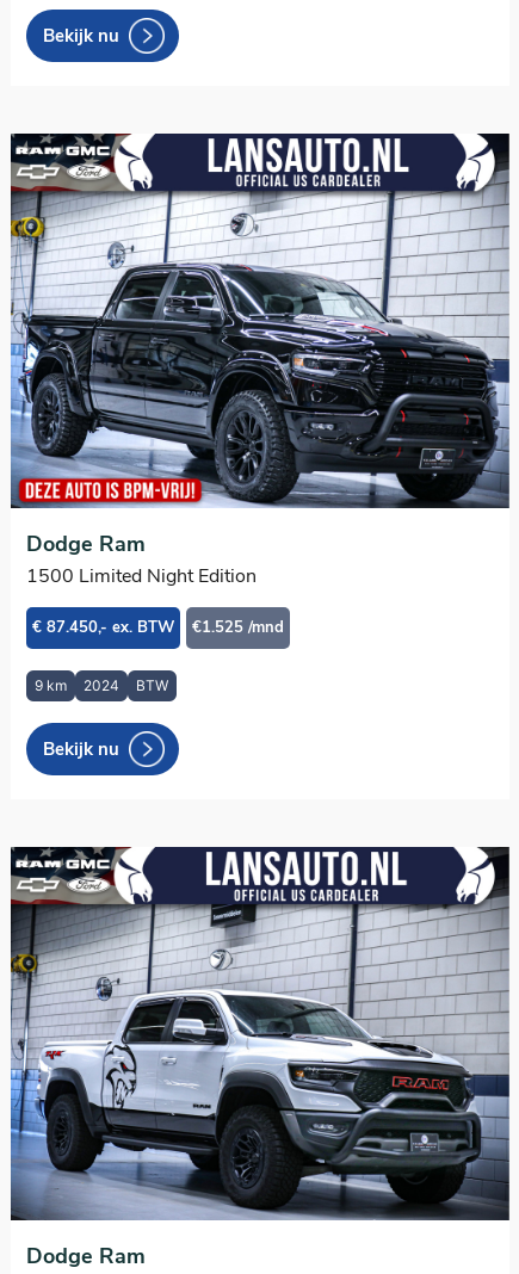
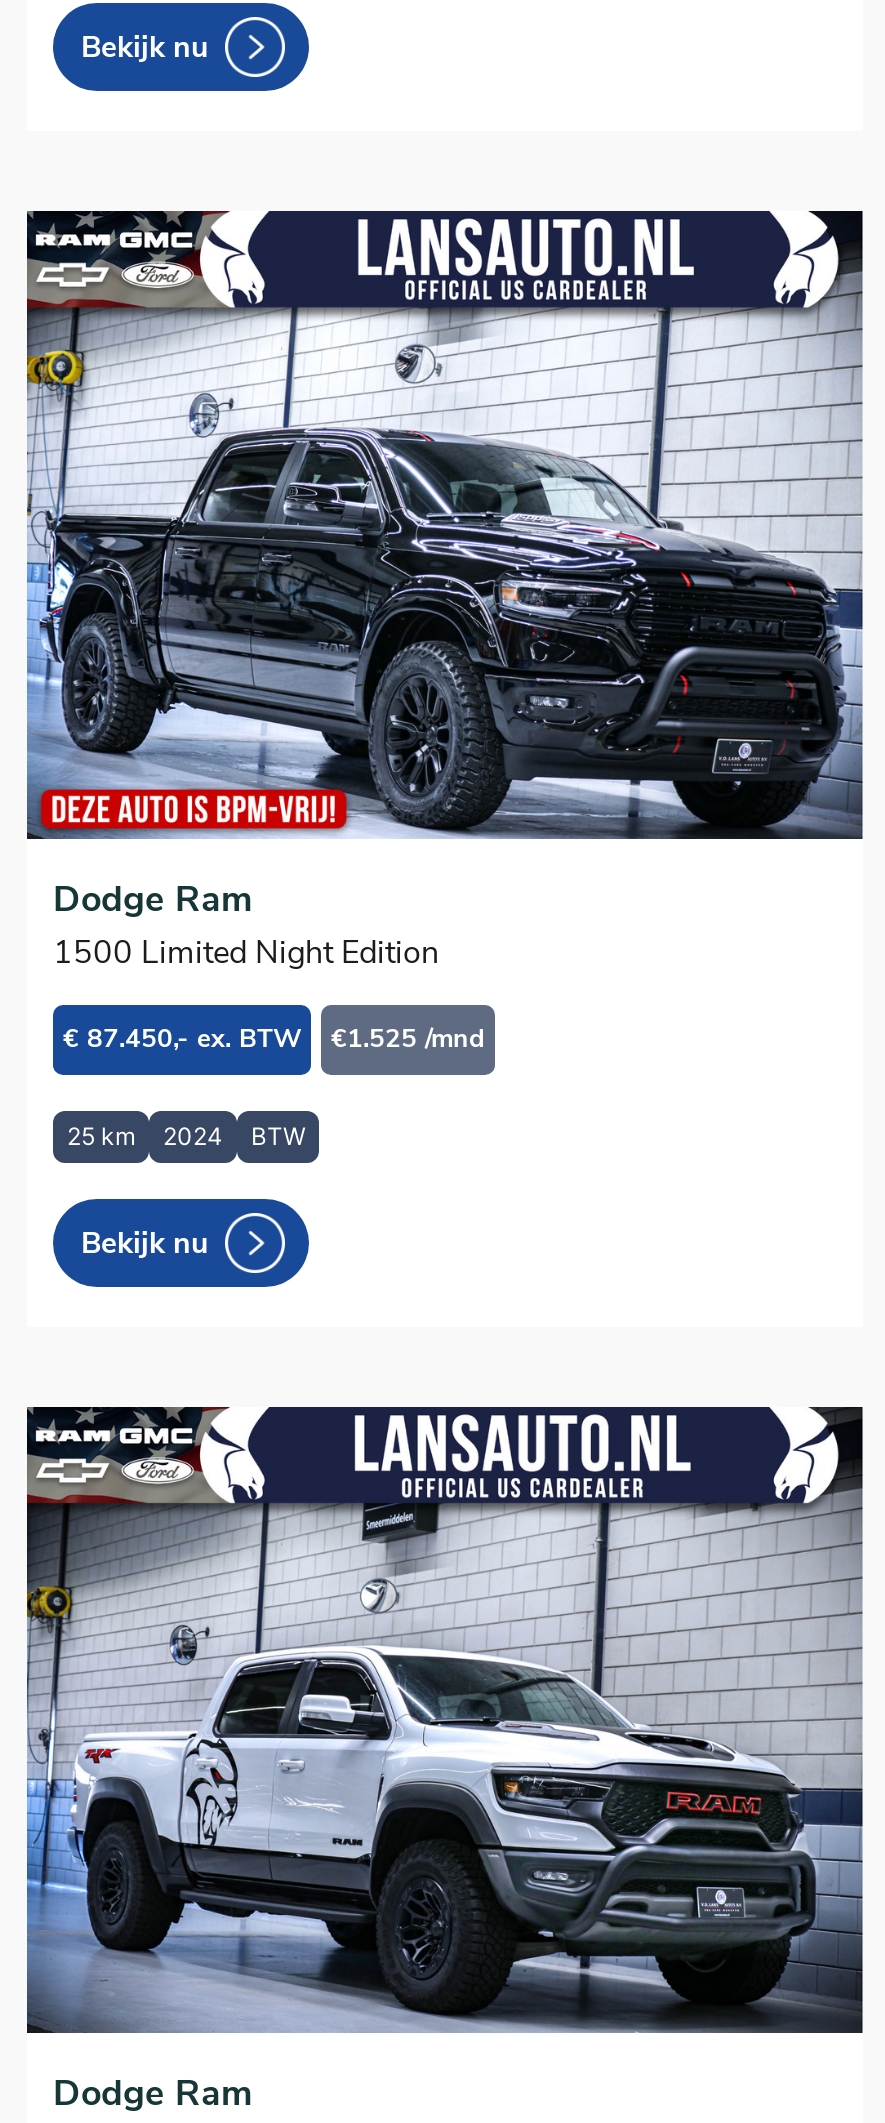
[35,676,168,694] 9 km 2024 BTW -> [67,1120,305,1150] 25 km 2024 BTW

